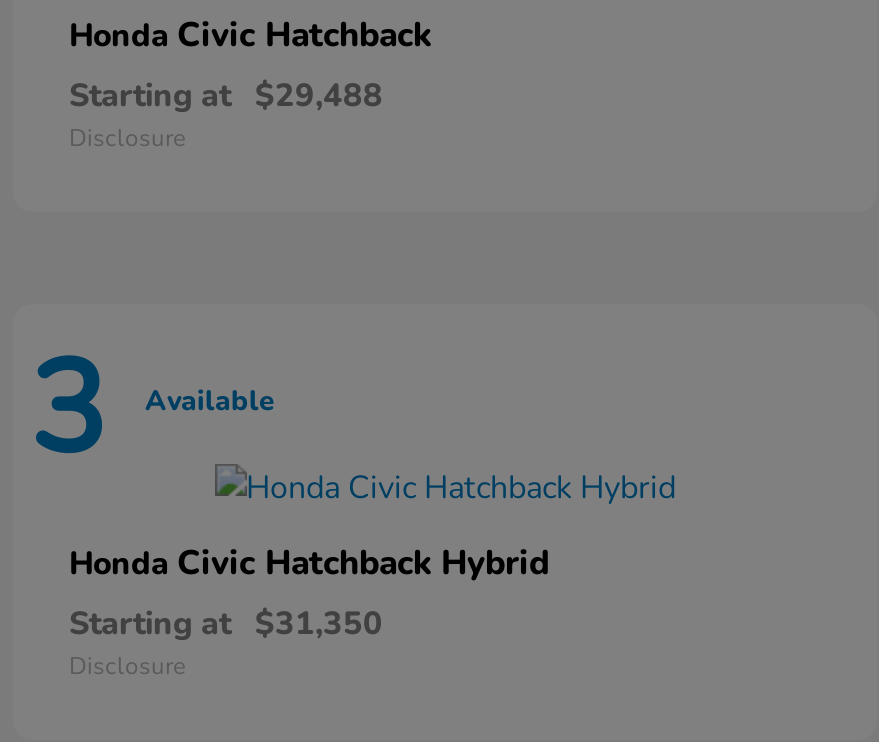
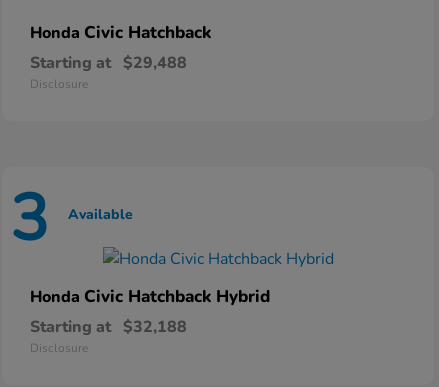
[69,603,383,647] Starting at $31,350 -> [30,316,187,338] Starting at $32,188

